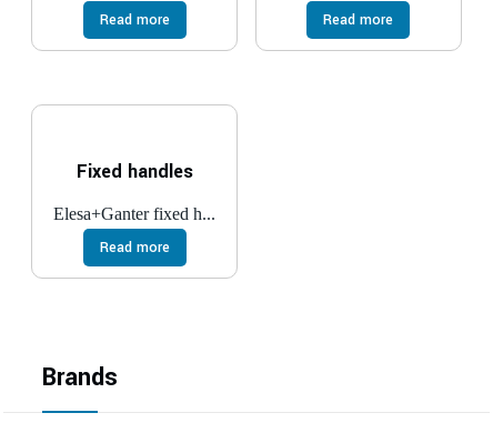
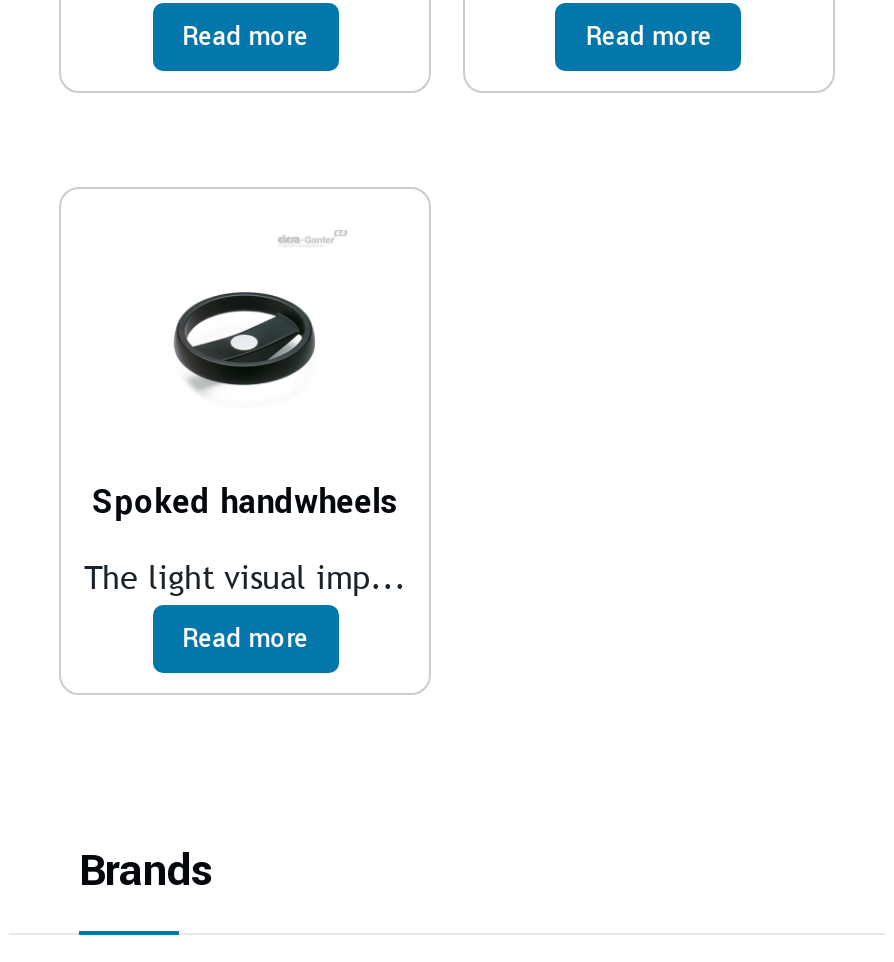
[76,159,193,184] Fixed handles -> [92,478,398,524] Spoked handwheels
[53,204,216,223] Elesa+Ganter fixed h... -> [84,554,406,598] The light visual imp...

